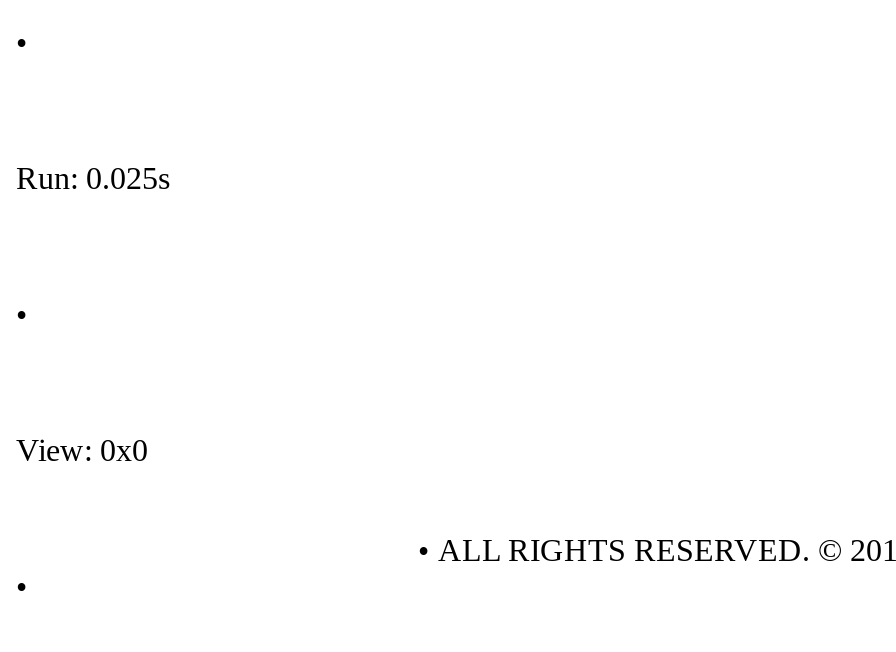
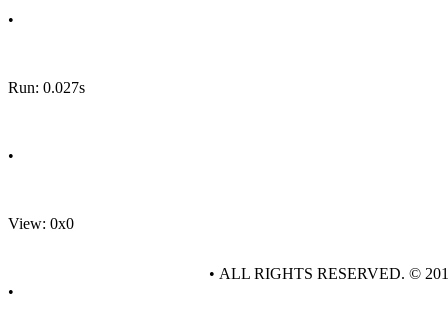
[16,161,170,195] Run: 0.025s -> [8,79,85,96] Run: 0.027s

